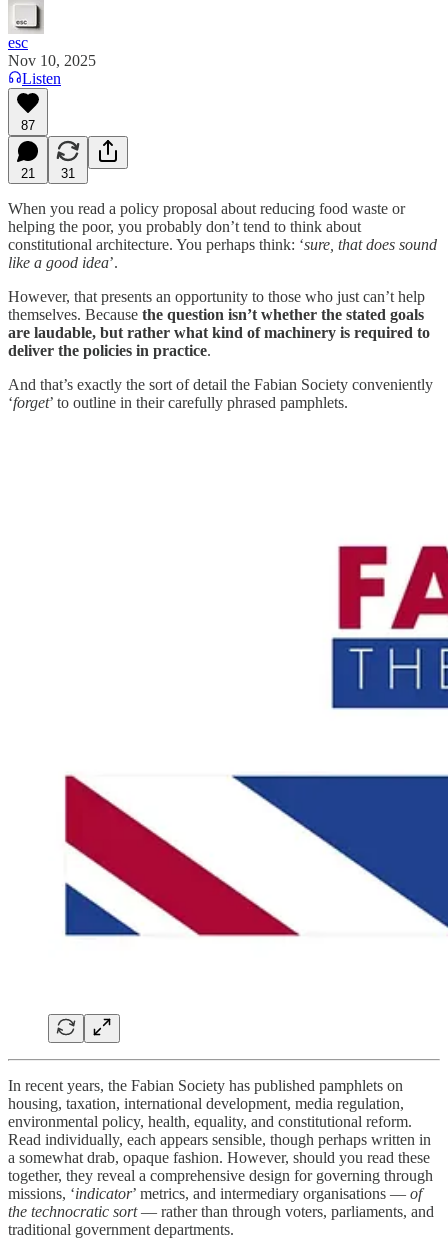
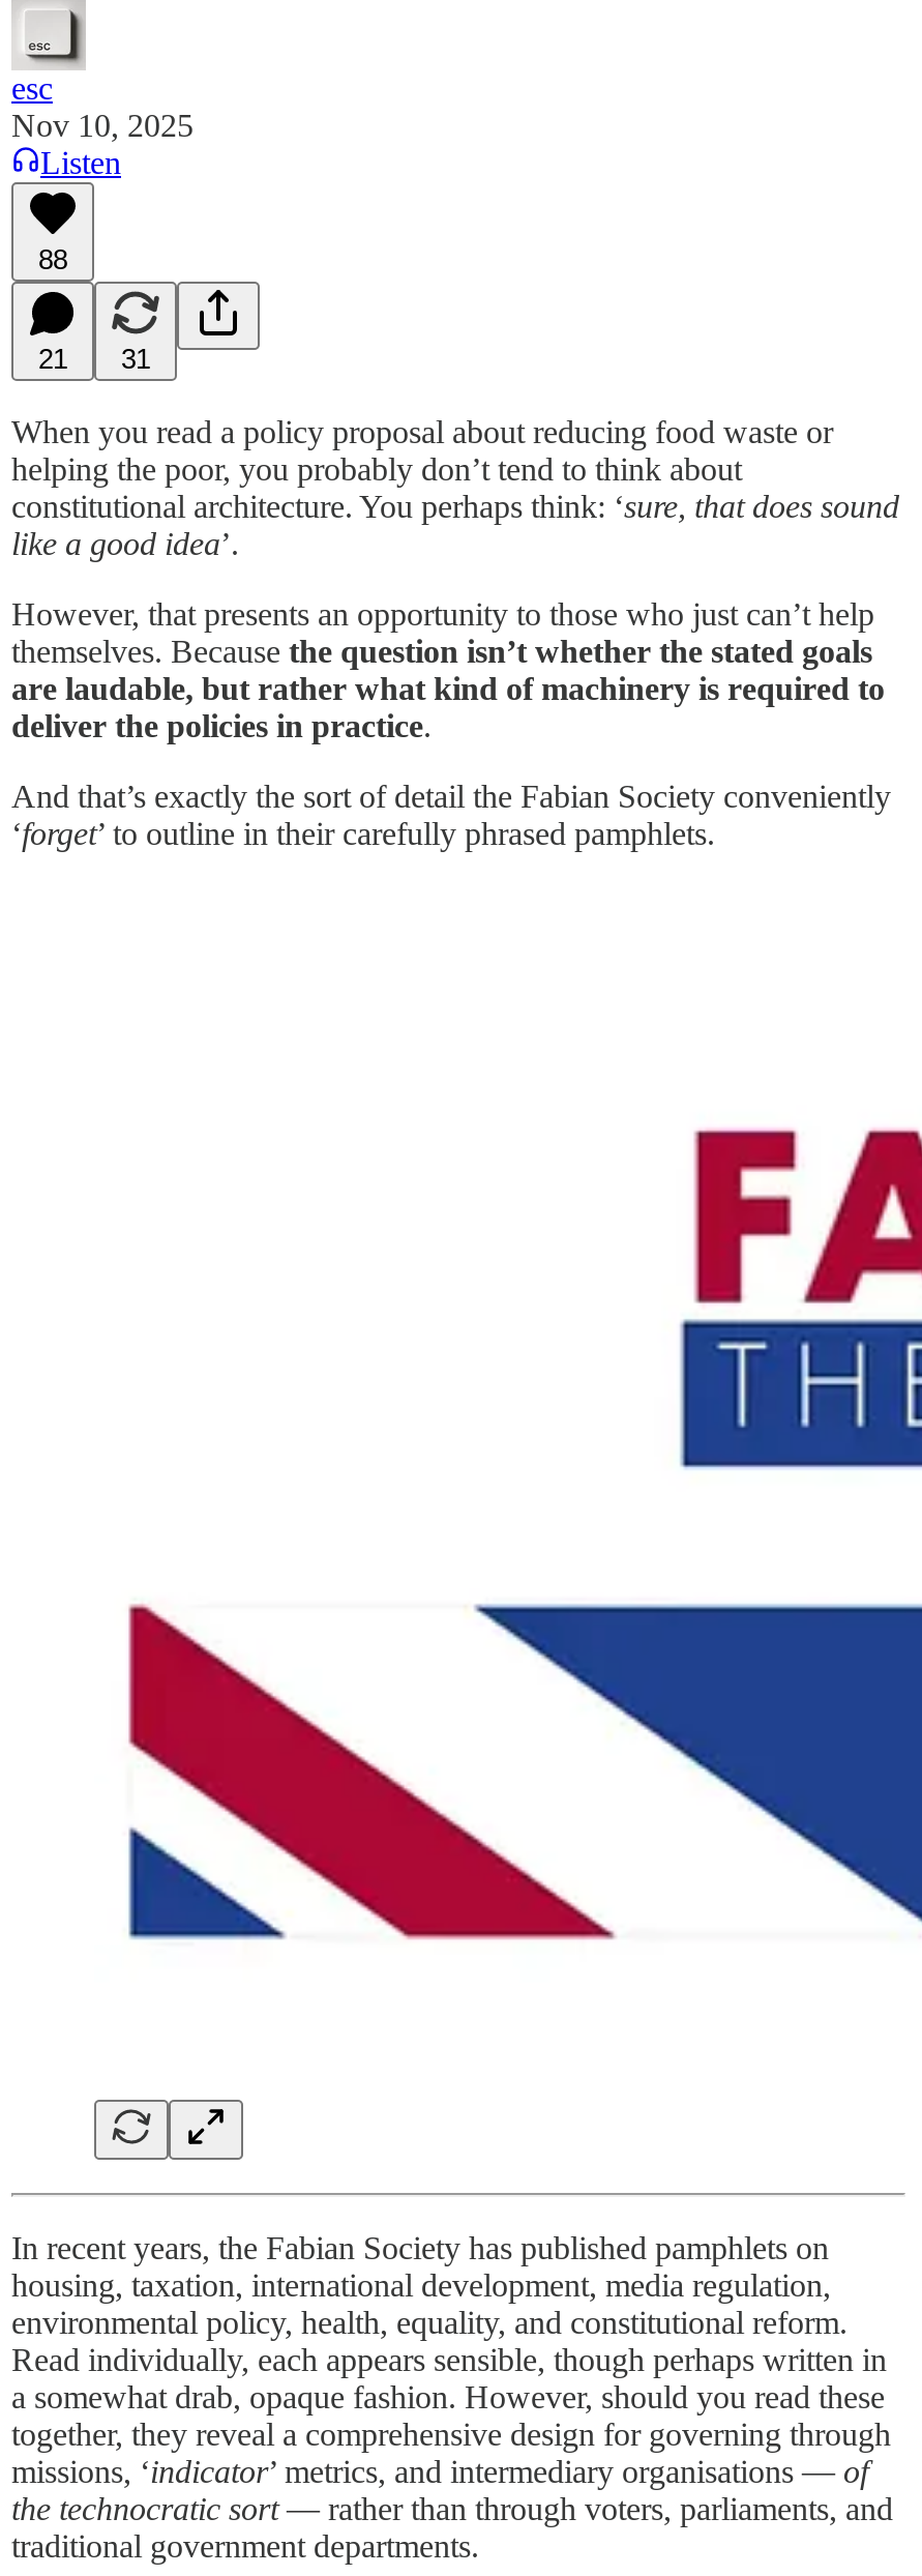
[21,118,35,133] 87 -> [38,244,67,275] 88

